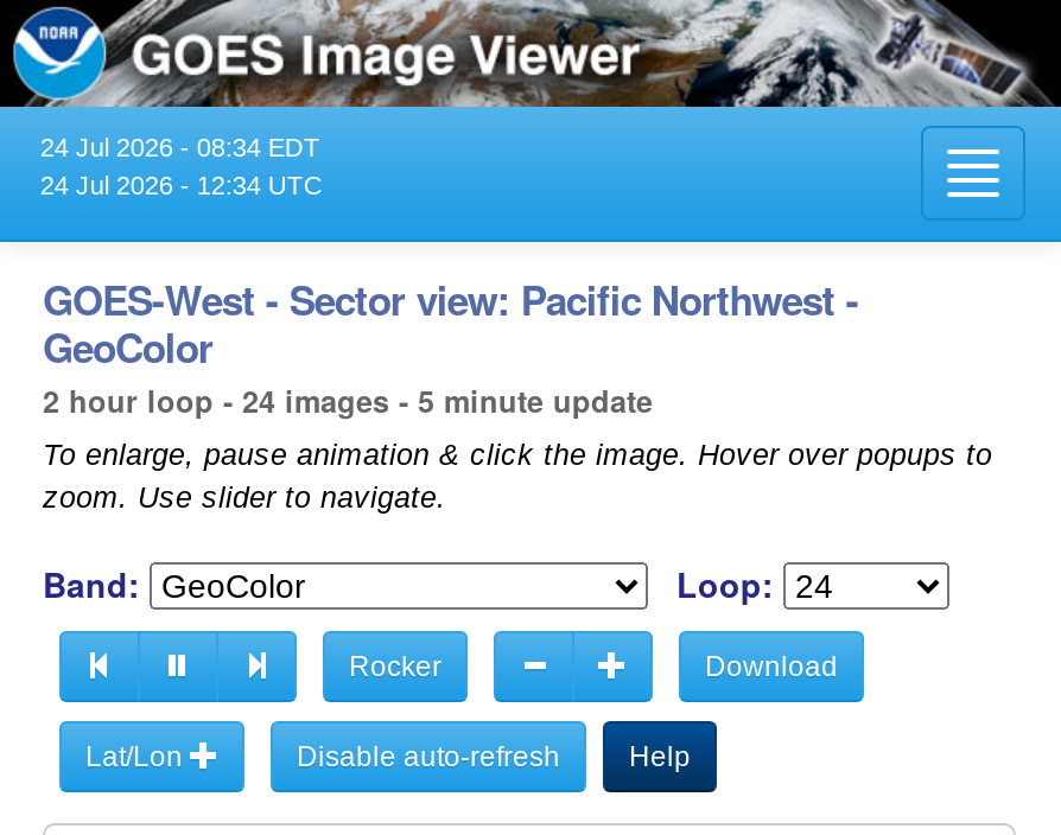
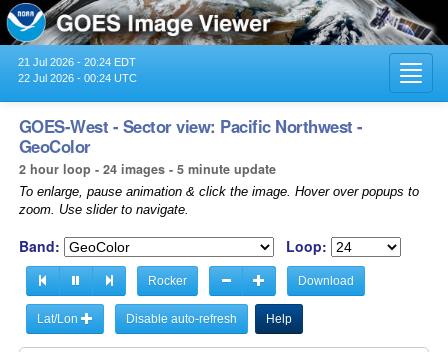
[40,132,320,161] 24 Jul 2026 - 08:34 EDT -> [18,56,136,68] 21 Jul 2026 - 20:24 EDT
[40,170,323,199] 24 Jul 2026 - 12:34 UTC -> [18,72,137,84] 22 Jul 2026 - 00:24 UTC

